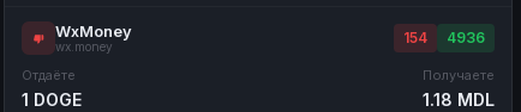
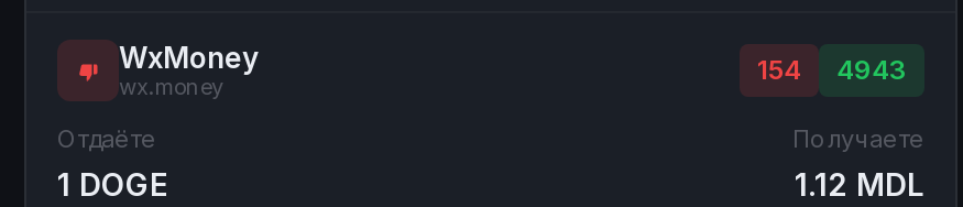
[403,28,485,46] 154 4936 -> [757,52,907,85] 154 4943
[423,89,495,109] 1.18 MDL -> [795,164,924,201] 1.12 MDL

